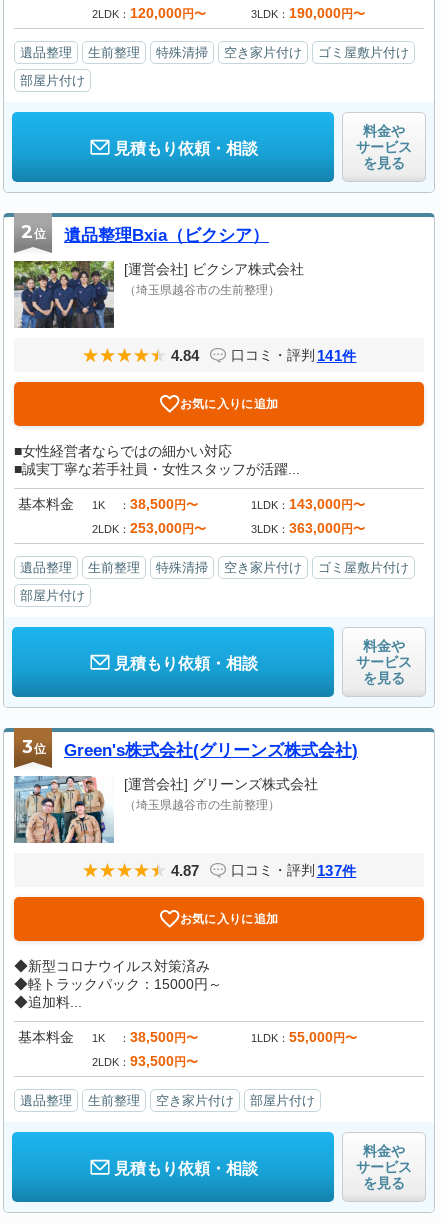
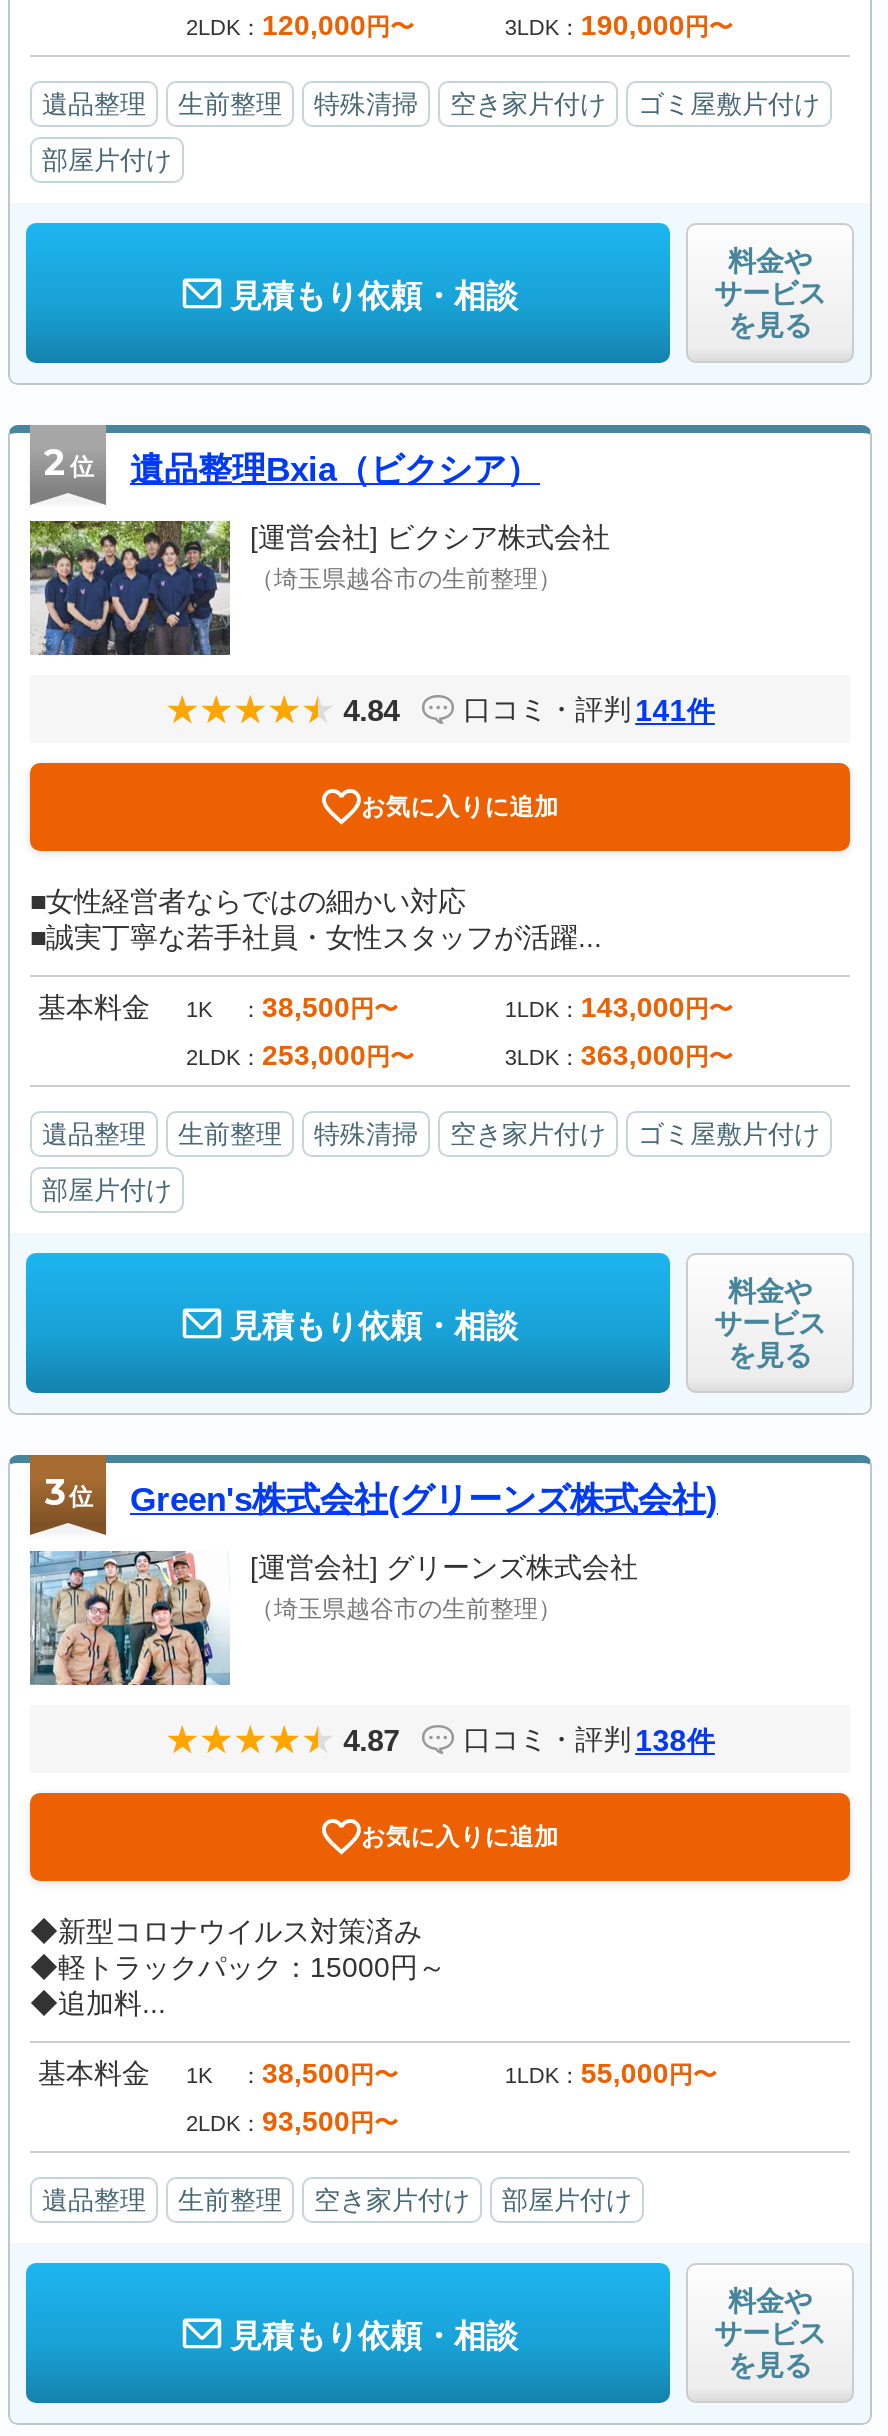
[231,861,356,878] 口コミ・評判 137件 -> [463,1722,715,1756] 口コミ・評判 138件

